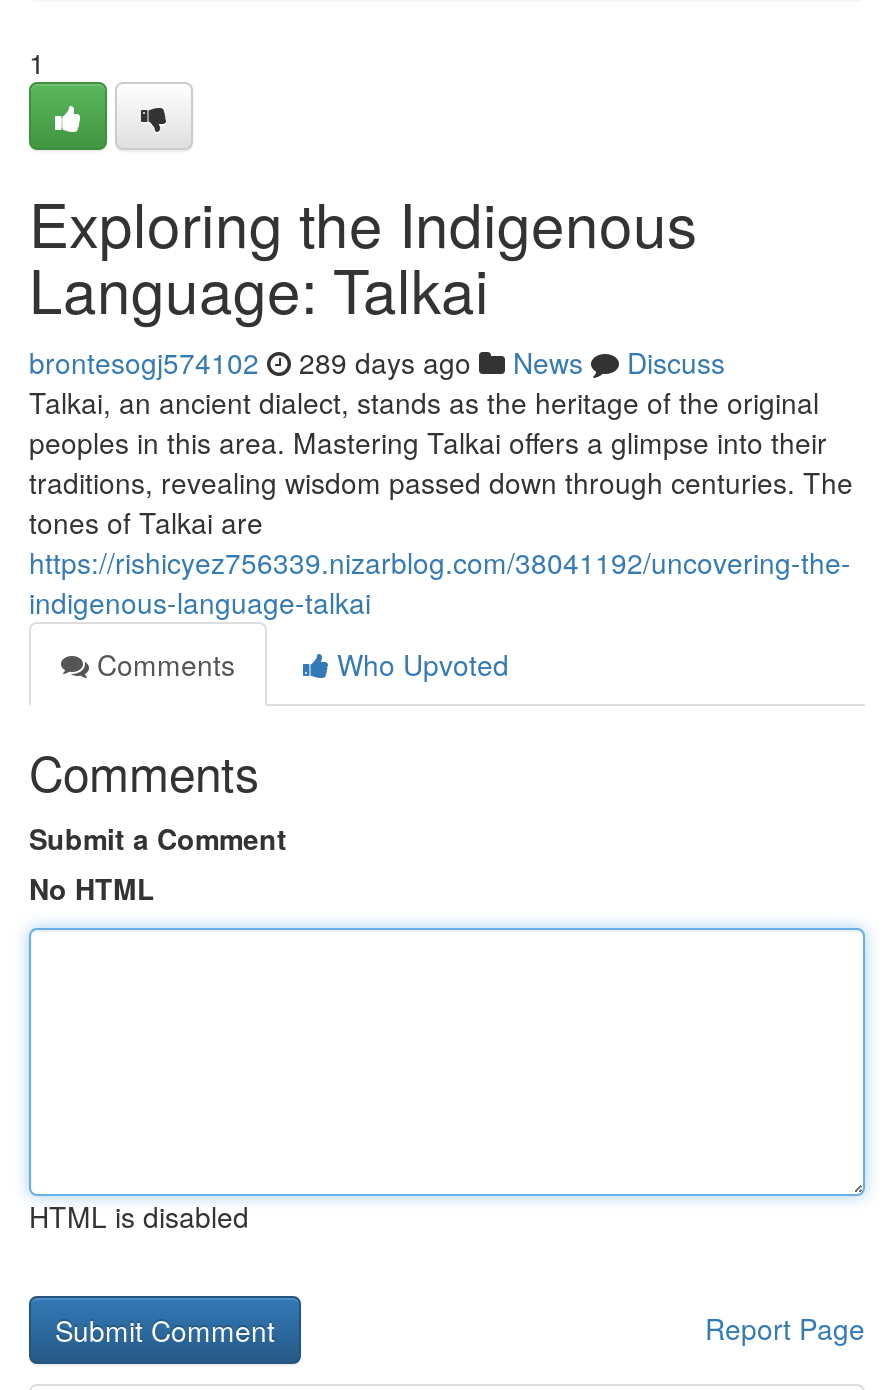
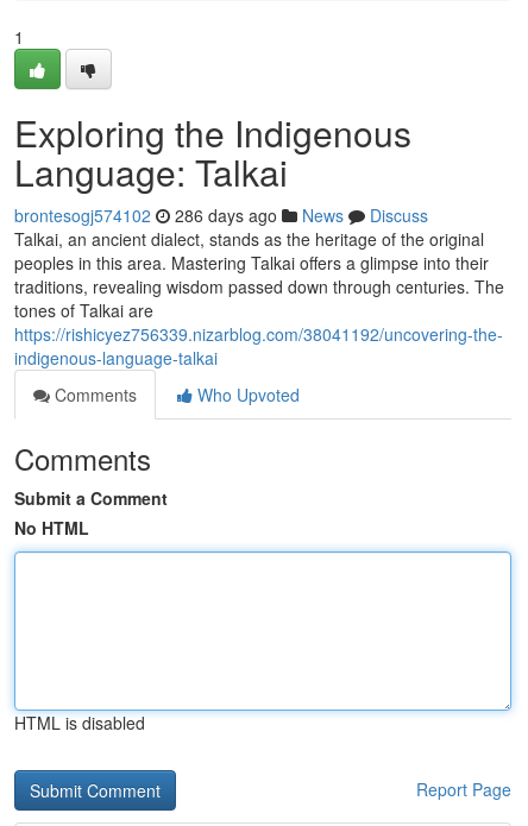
[29,342,725,382] brontesogj574102 289 days ago News Discuss -> [14,203,428,227] brontesogj574102 286 days ago News Discuss

